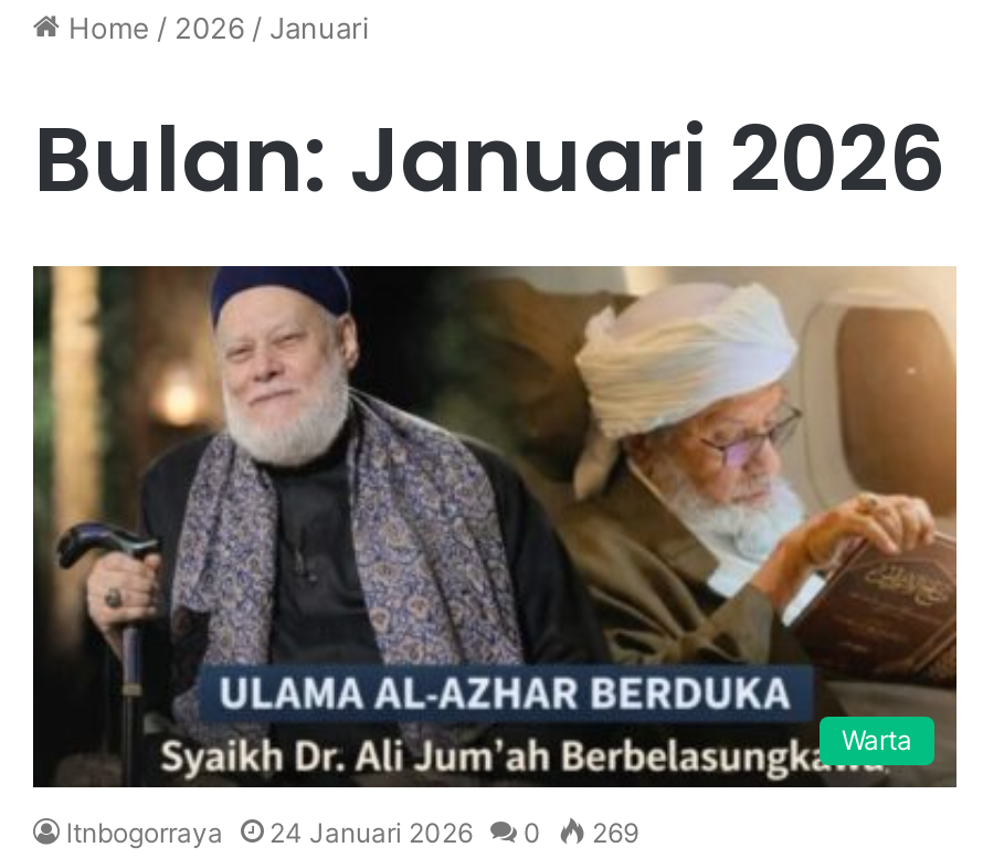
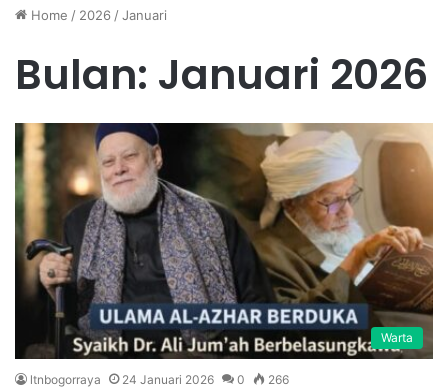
[66,815,638,849] ltnbogorraya 24 Januari 2026 0 269 -> [30,372,289,387] ltnbogorraya 24 Januari 2026 0 266

